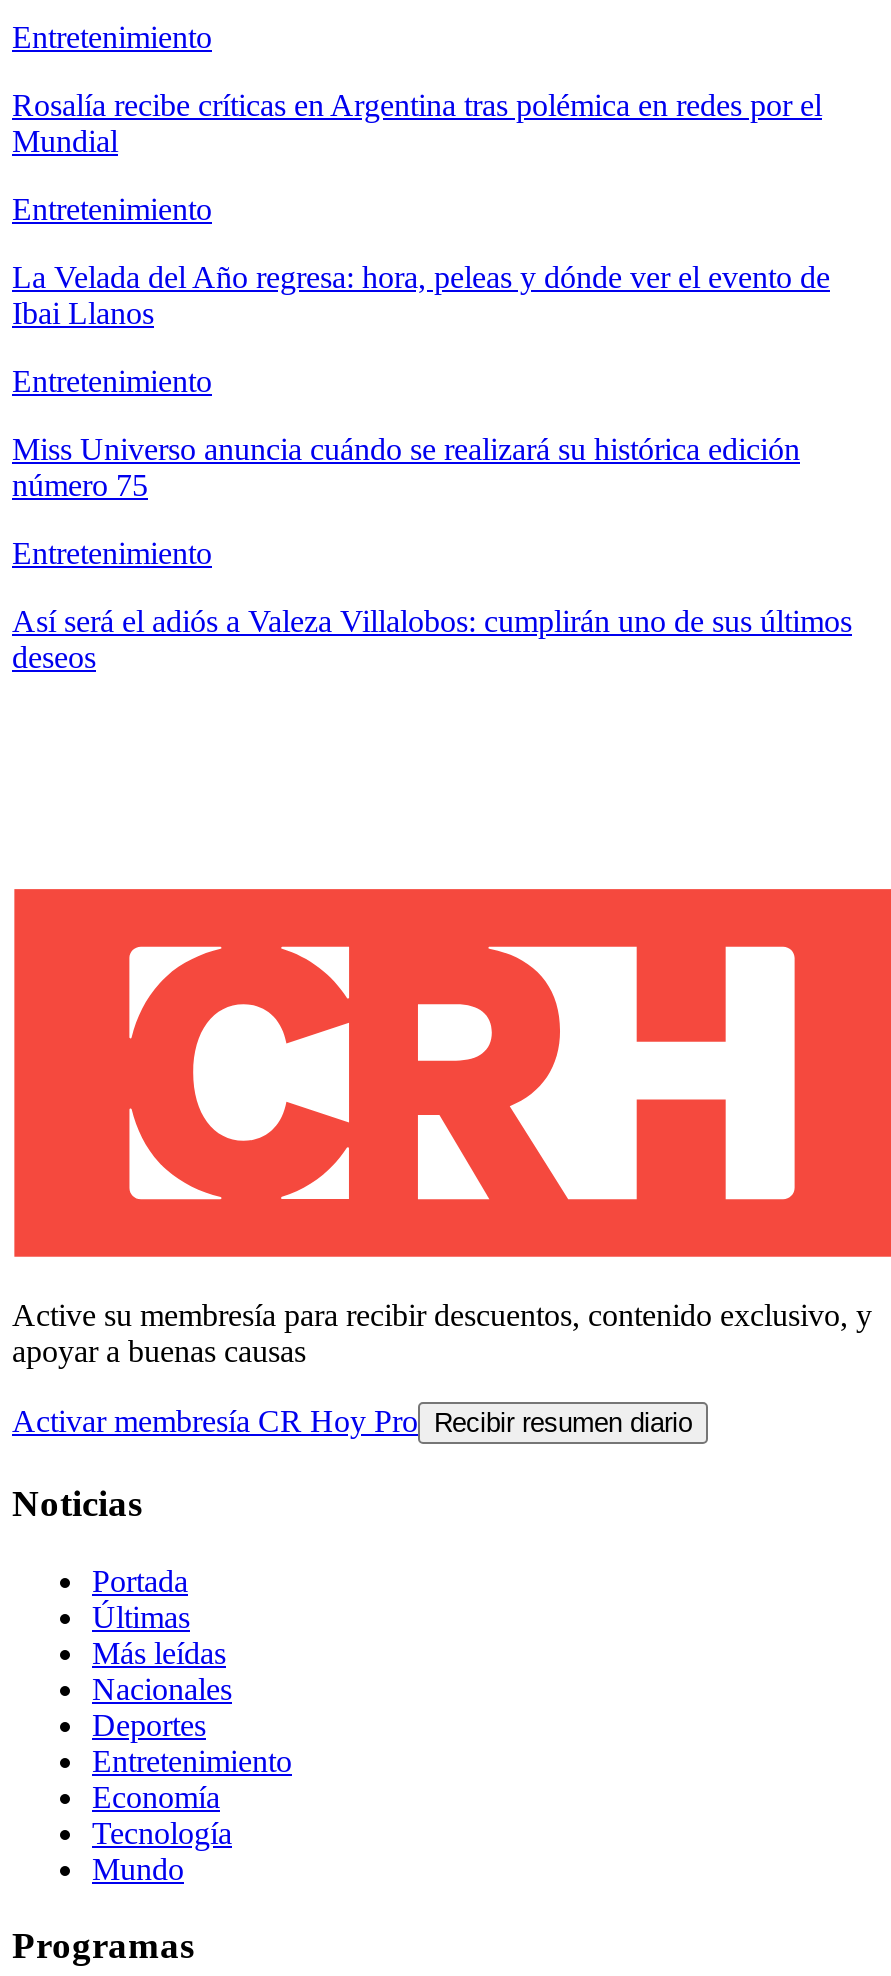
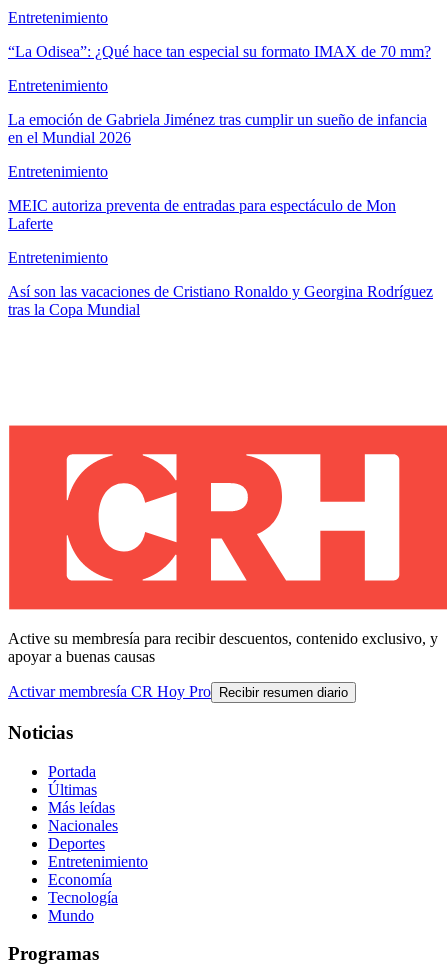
[12,88,822,158] Rosalía recibe críticas en Argentina tras polémica en redes por el | Mundial -> [8,43,431,60] “La Odisea”: ¿Qué hace tan especial su formato IMAX de 70 mm?
[12,260,830,330] La Velada del Año regresa: hora, peleas y dónde ver el evento de | Ibai Llanos -> [8,111,427,146] La emoción de Gabriela Jiménez tras cumplir un sueño de infancia | en el Mundial 2026
[12,432,800,502] Miss Universo anuncia cuándo se realizará su histórica edición | número 75 -> [8,197,396,232] MEIC autoriza preventa de entradas para espectáculo de Mon | Laferte
[12,604,852,674] Así será el adiós a Valeza Villalobos: cumplirán uno de sus últimos | deseos -> [8,283,433,318] Así son las vacaciones de Cristiano Ronaldo y Georgina Rodríguez | tras la Copa Mundial

